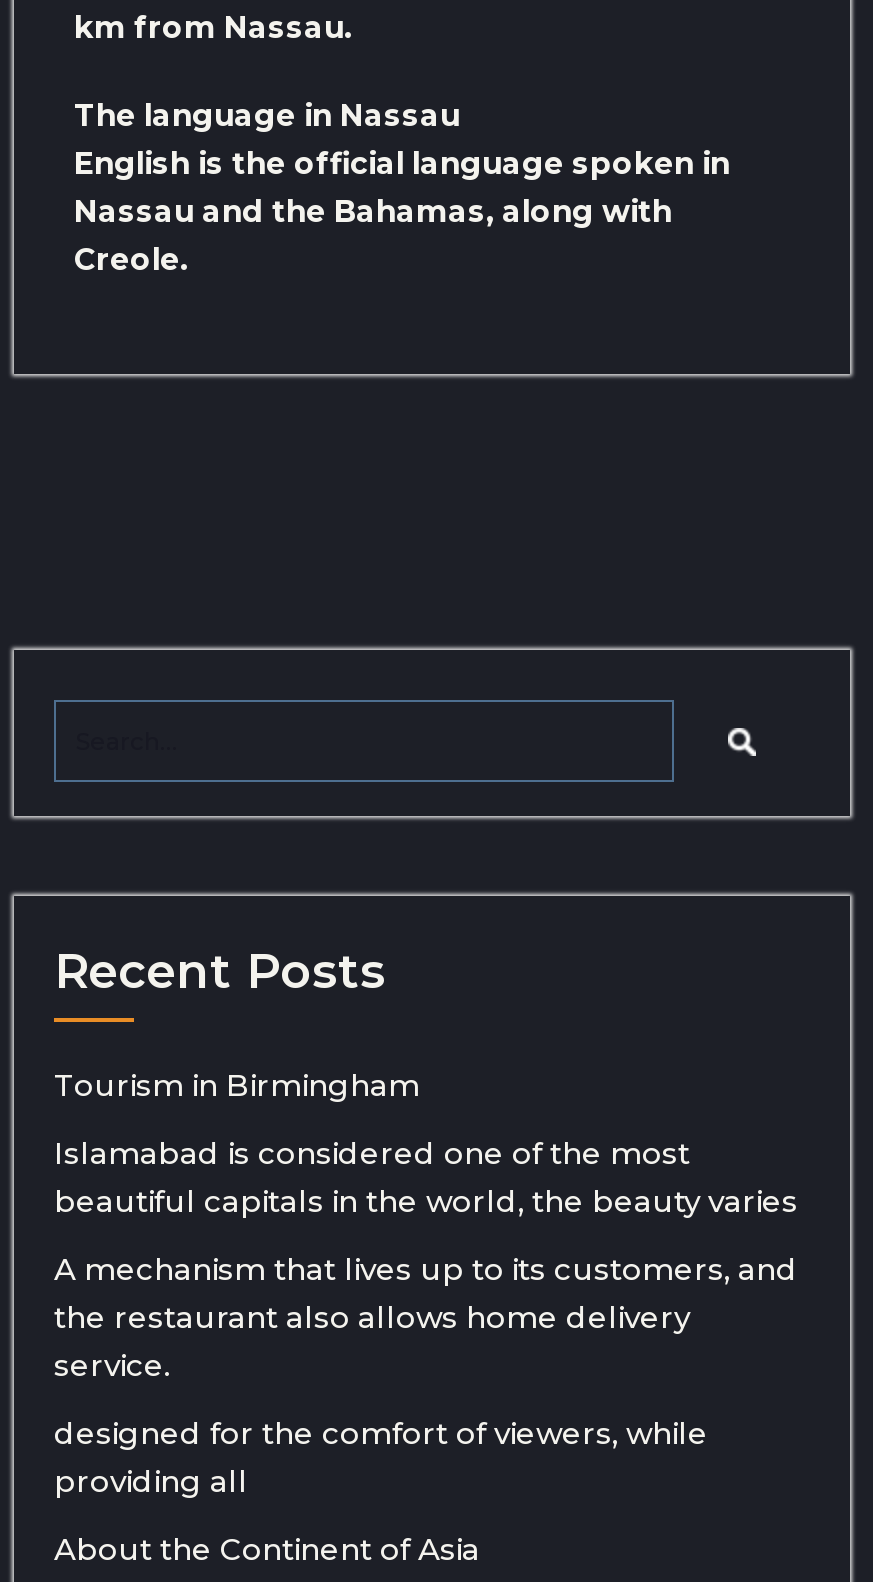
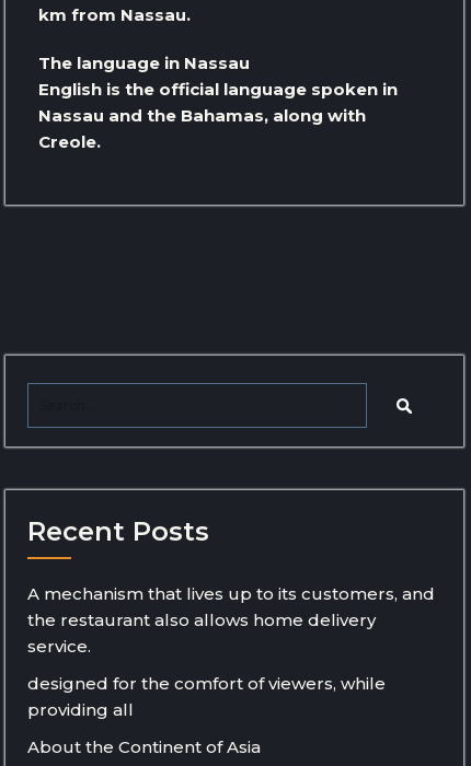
[54,1065,798,1219] Tourism in Birmingham | Islamabad is considered one of the most | beautiful capitals in the world, the beauty varies -> none

